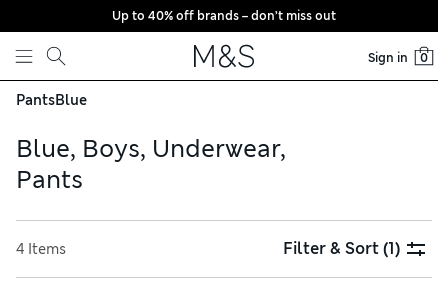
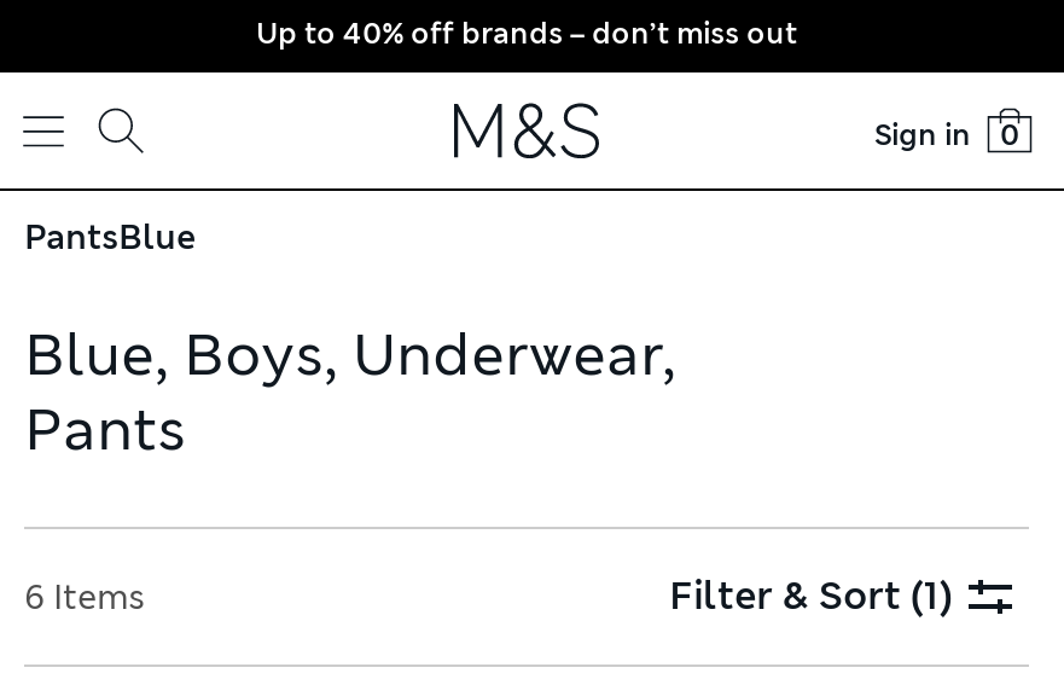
[16,239,66,257] 4 Items -> [24,574,145,617] 6 Items

